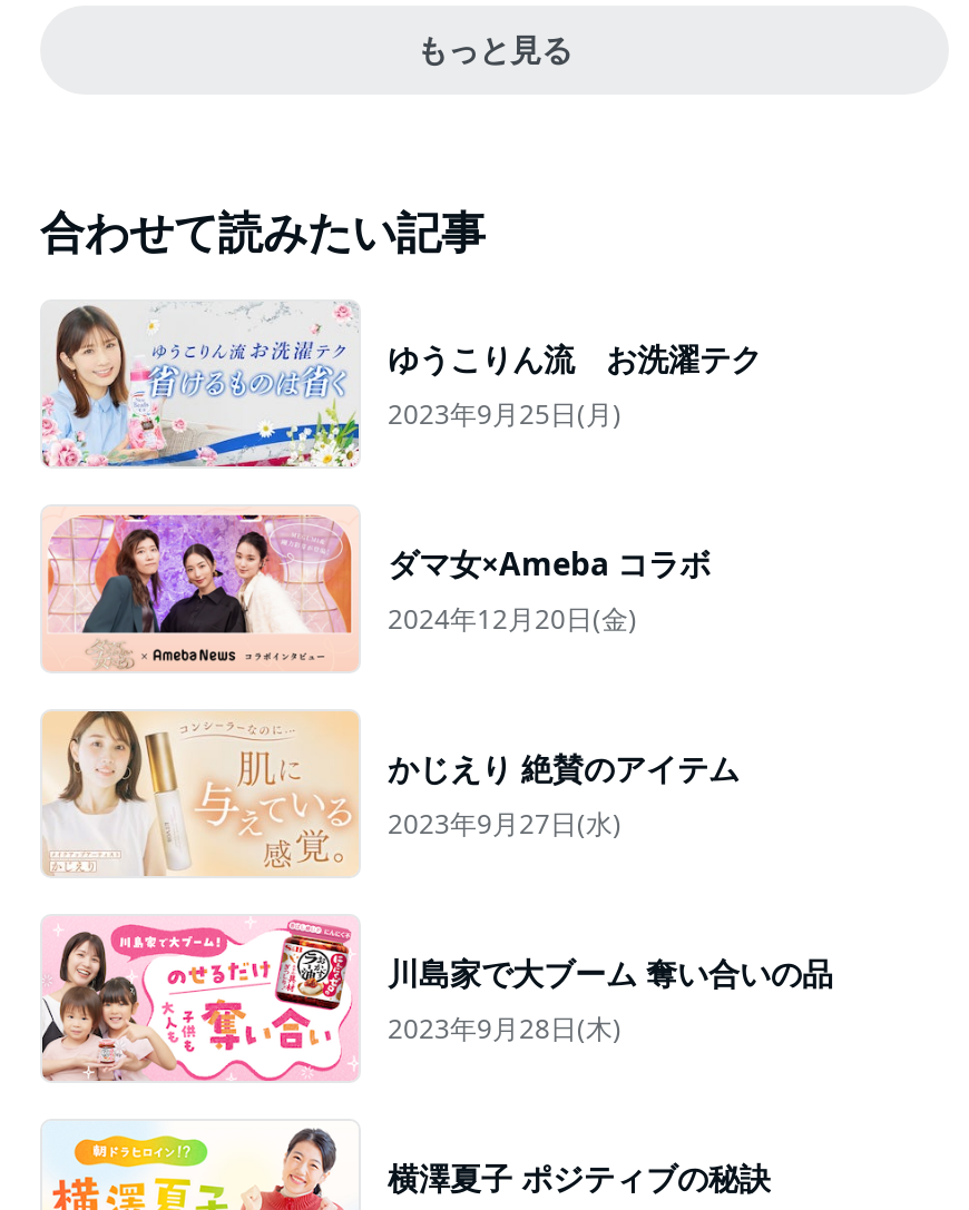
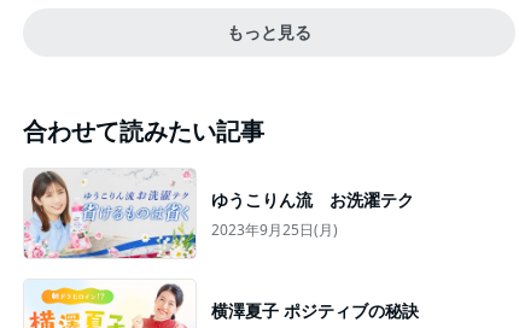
[42,506,711,671] [image] | ダマ女×Ameba コラボ | 2024年12月20日(金) -> none
[42,709,740,876] [image] | かじえり 絶賛のアイテム | 2023年9月27日(水) -> none
[40,918,833,1083] [image] | 川島家で大ブーム 奪い合いの品 | 2023年9月28日(木) -> none

